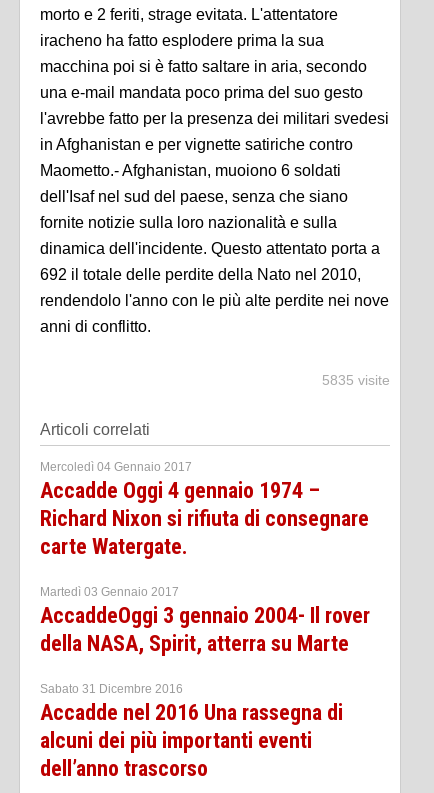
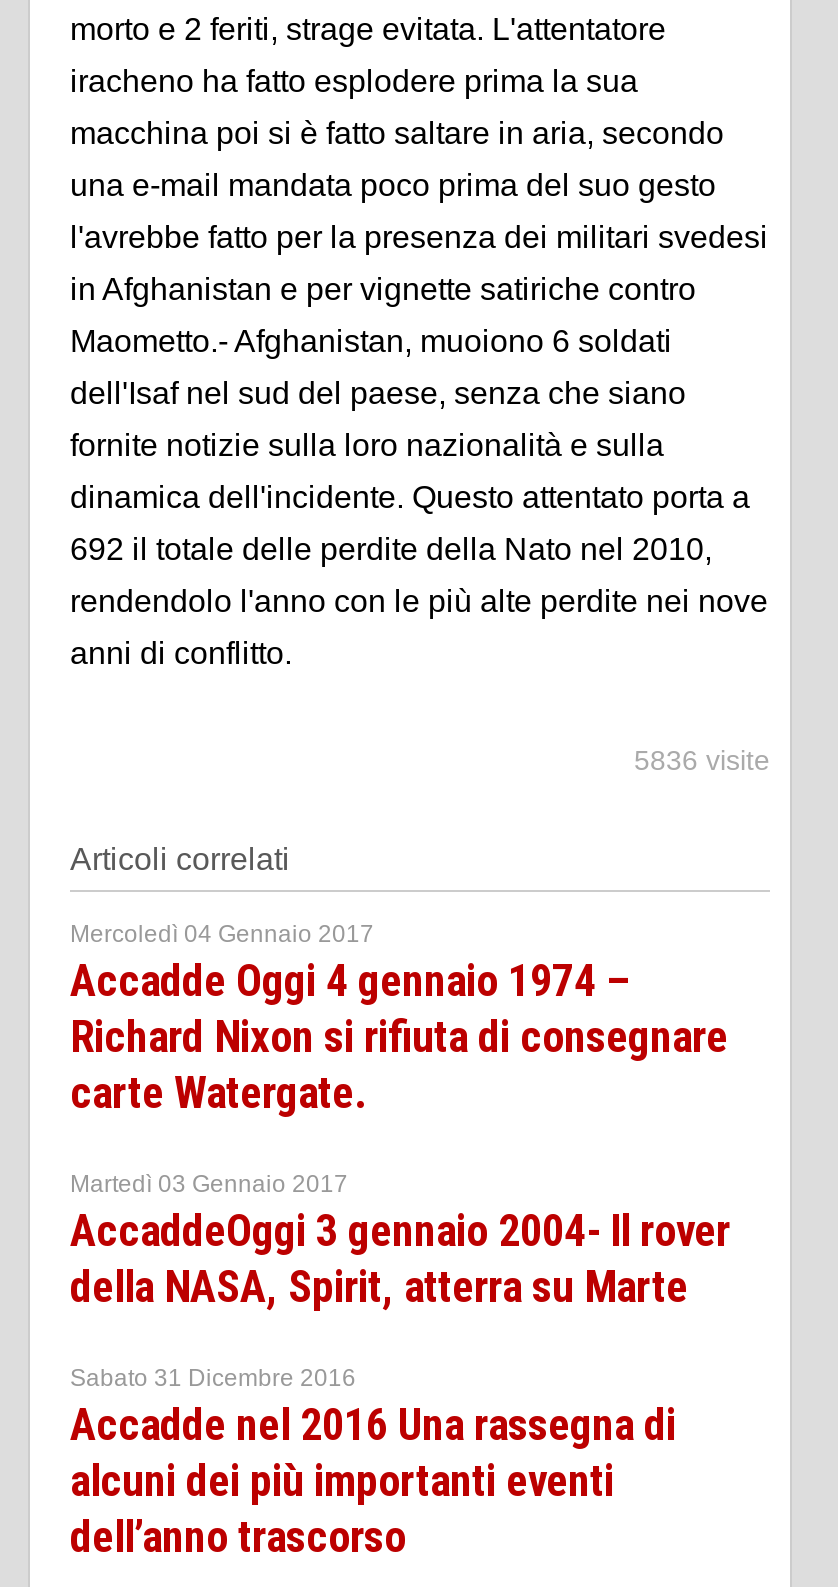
[322,372,390,388] 5835 visite -> [634,744,770,776] 5836 visite

